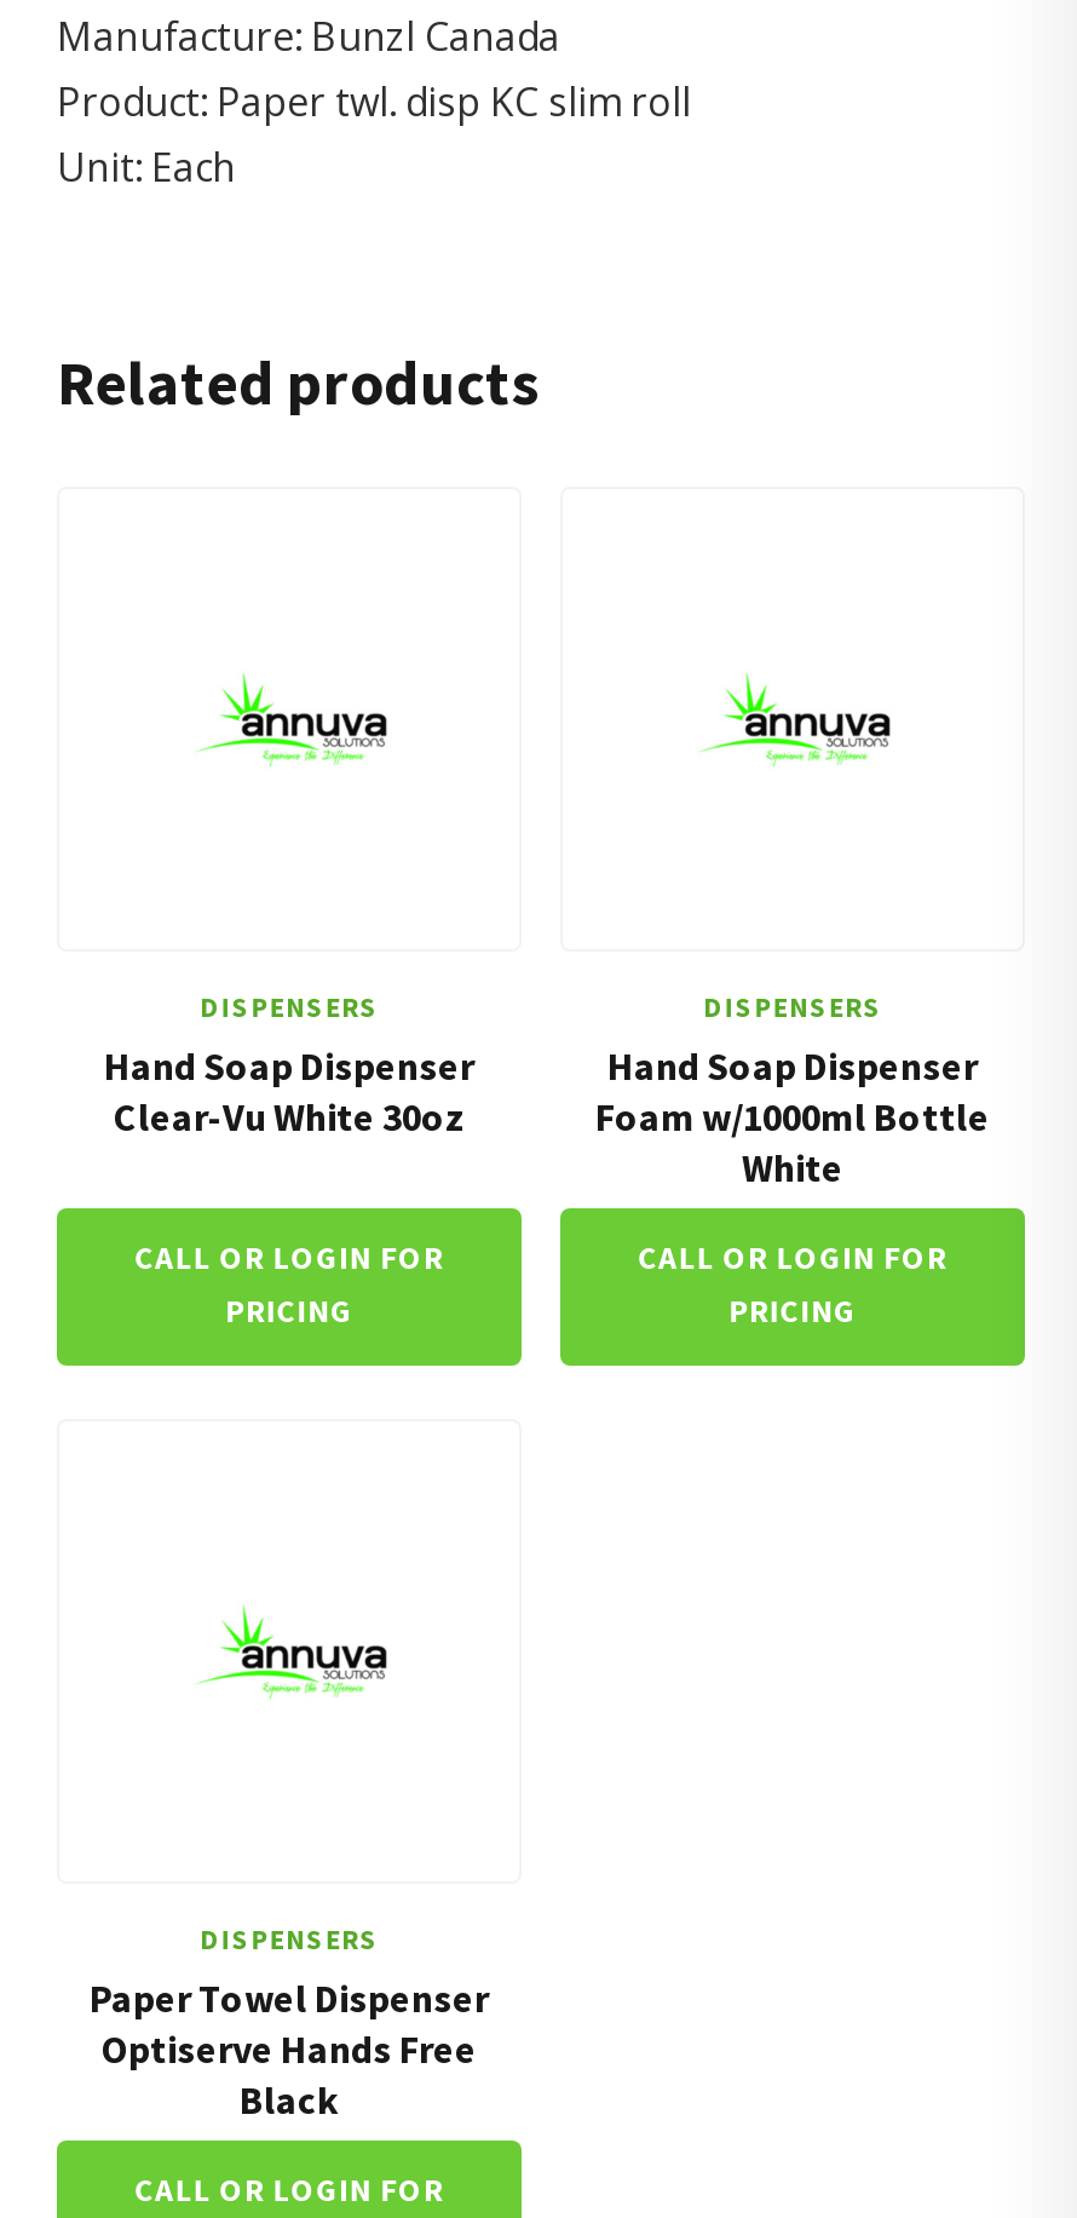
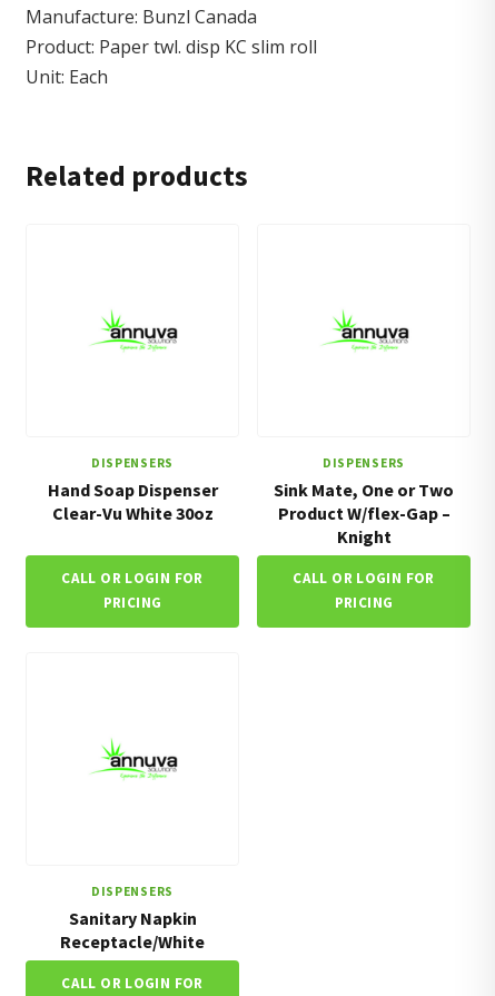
[595,1041,990,1191] Hand Soap Dispenser | Foam w/1000ml Bottle | White -> [274,478,454,547] Sink Mate, One or Two | Product W/flex-Gap – | Knight
[90,1973,489,2123] Paper Towel Dispenser | Optiserve Hands Free | Black -> [60,907,205,952] Sanitary Napkin | Receptacle/White

